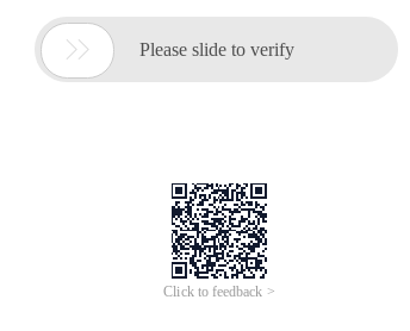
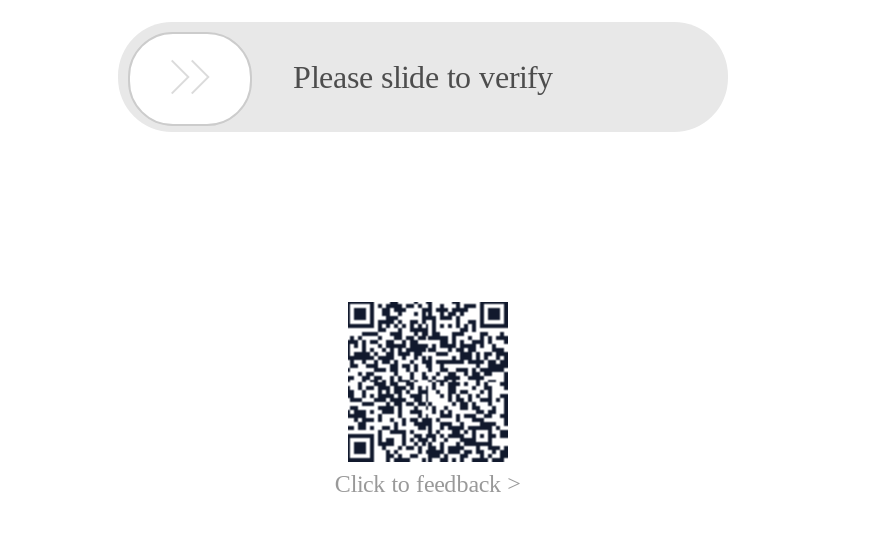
[172,182,268,279] [image] -> [346,300,510,464] [image]

